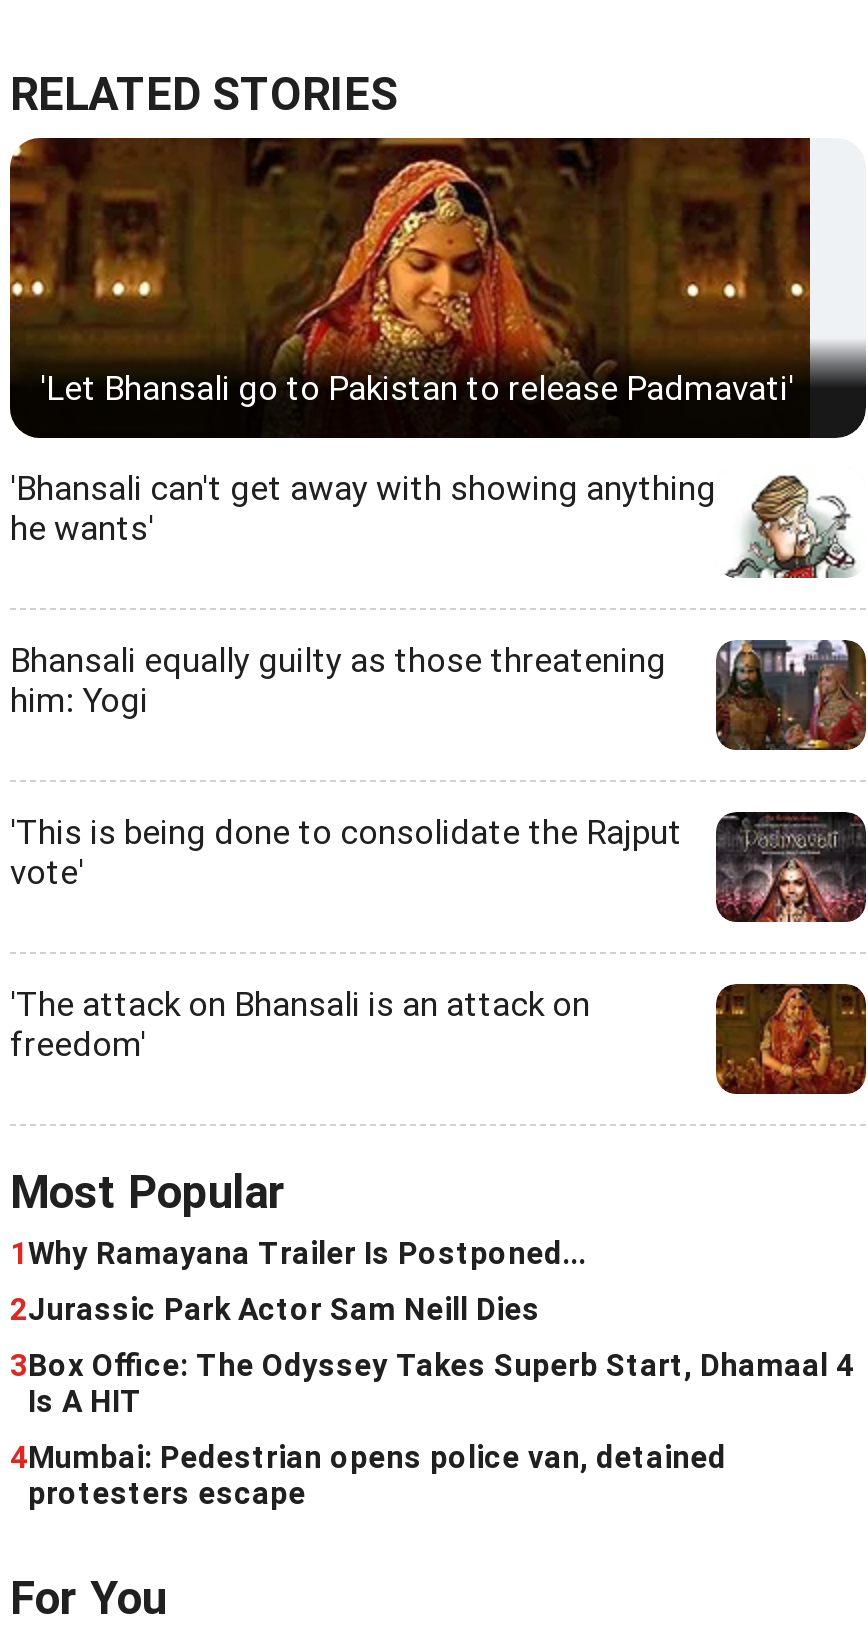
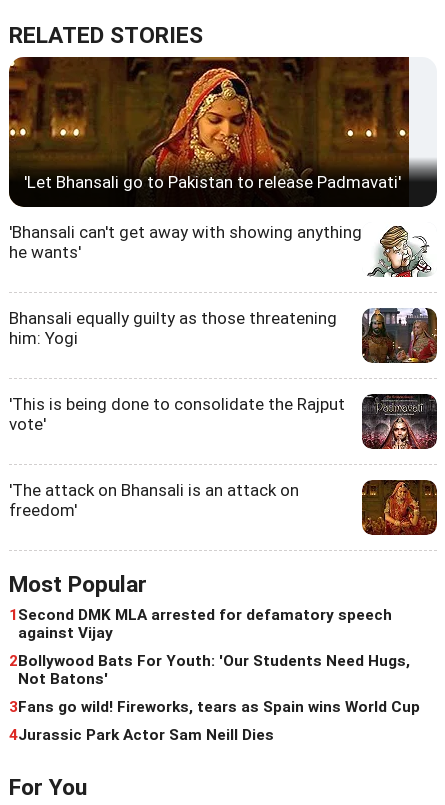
[10,1235,586,1271] 1Why Ramayana Trailer Is Postponed... -> [9,606,392,642] 1 Second DMK MLA arrested for defamatory speech | against Vijay
[10,1291,540,1327] 2Jurassic Park Actor Sam Neill Dies -> [9,652,410,688] 2Bollywood Bats For Youth: 'Our Students Need Hugs, | Not Batons'
[10,1347,854,1419] 3Box Office: The Odyssey Takes Superb Start, Dhamaal 4 | Is A HIT -> [9,698,420,716] 3Fans go wild! Fireworks, tears as Spain wins World Cup
[10,1439,726,1511] 4Mumbai: Pedestrian opens police van, detained | protesters escape -> [9,726,274,744] 4Jurassic Park Actor Sam Neill Dies

